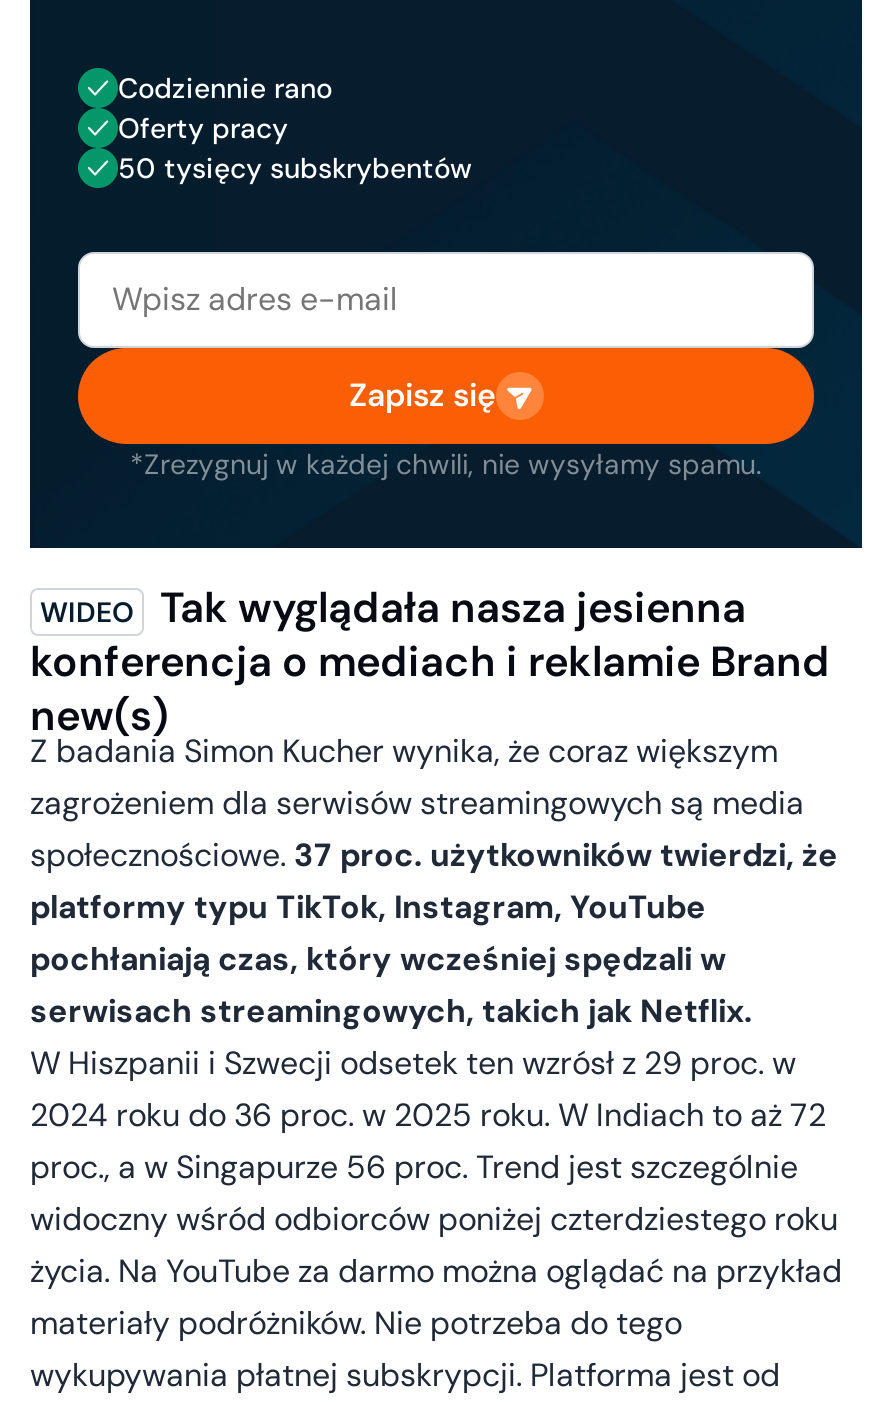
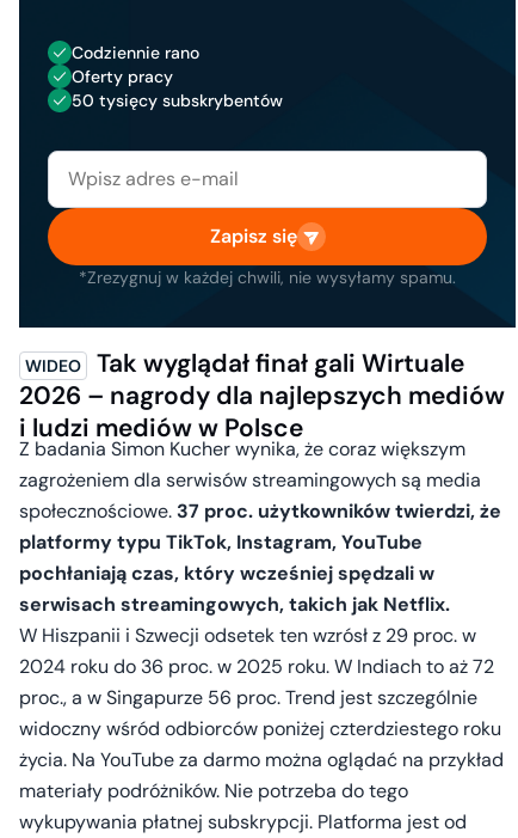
[30,580,830,742] Tak wyglądała nasza jesienna | konferencja o mediach i reklamie Brand | new(s) -> [19,346,505,443] Tak wyglądał finał gali Wirtuale | 2026 – nagrody dla najlepszych mediów | i ludzi mediów w Polsce

